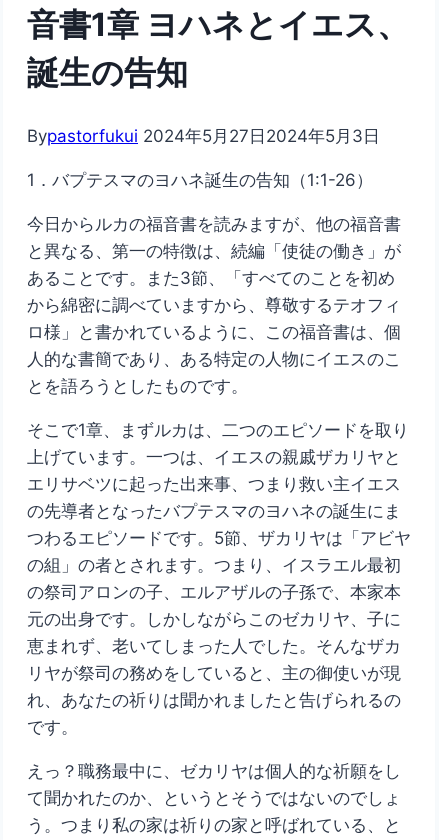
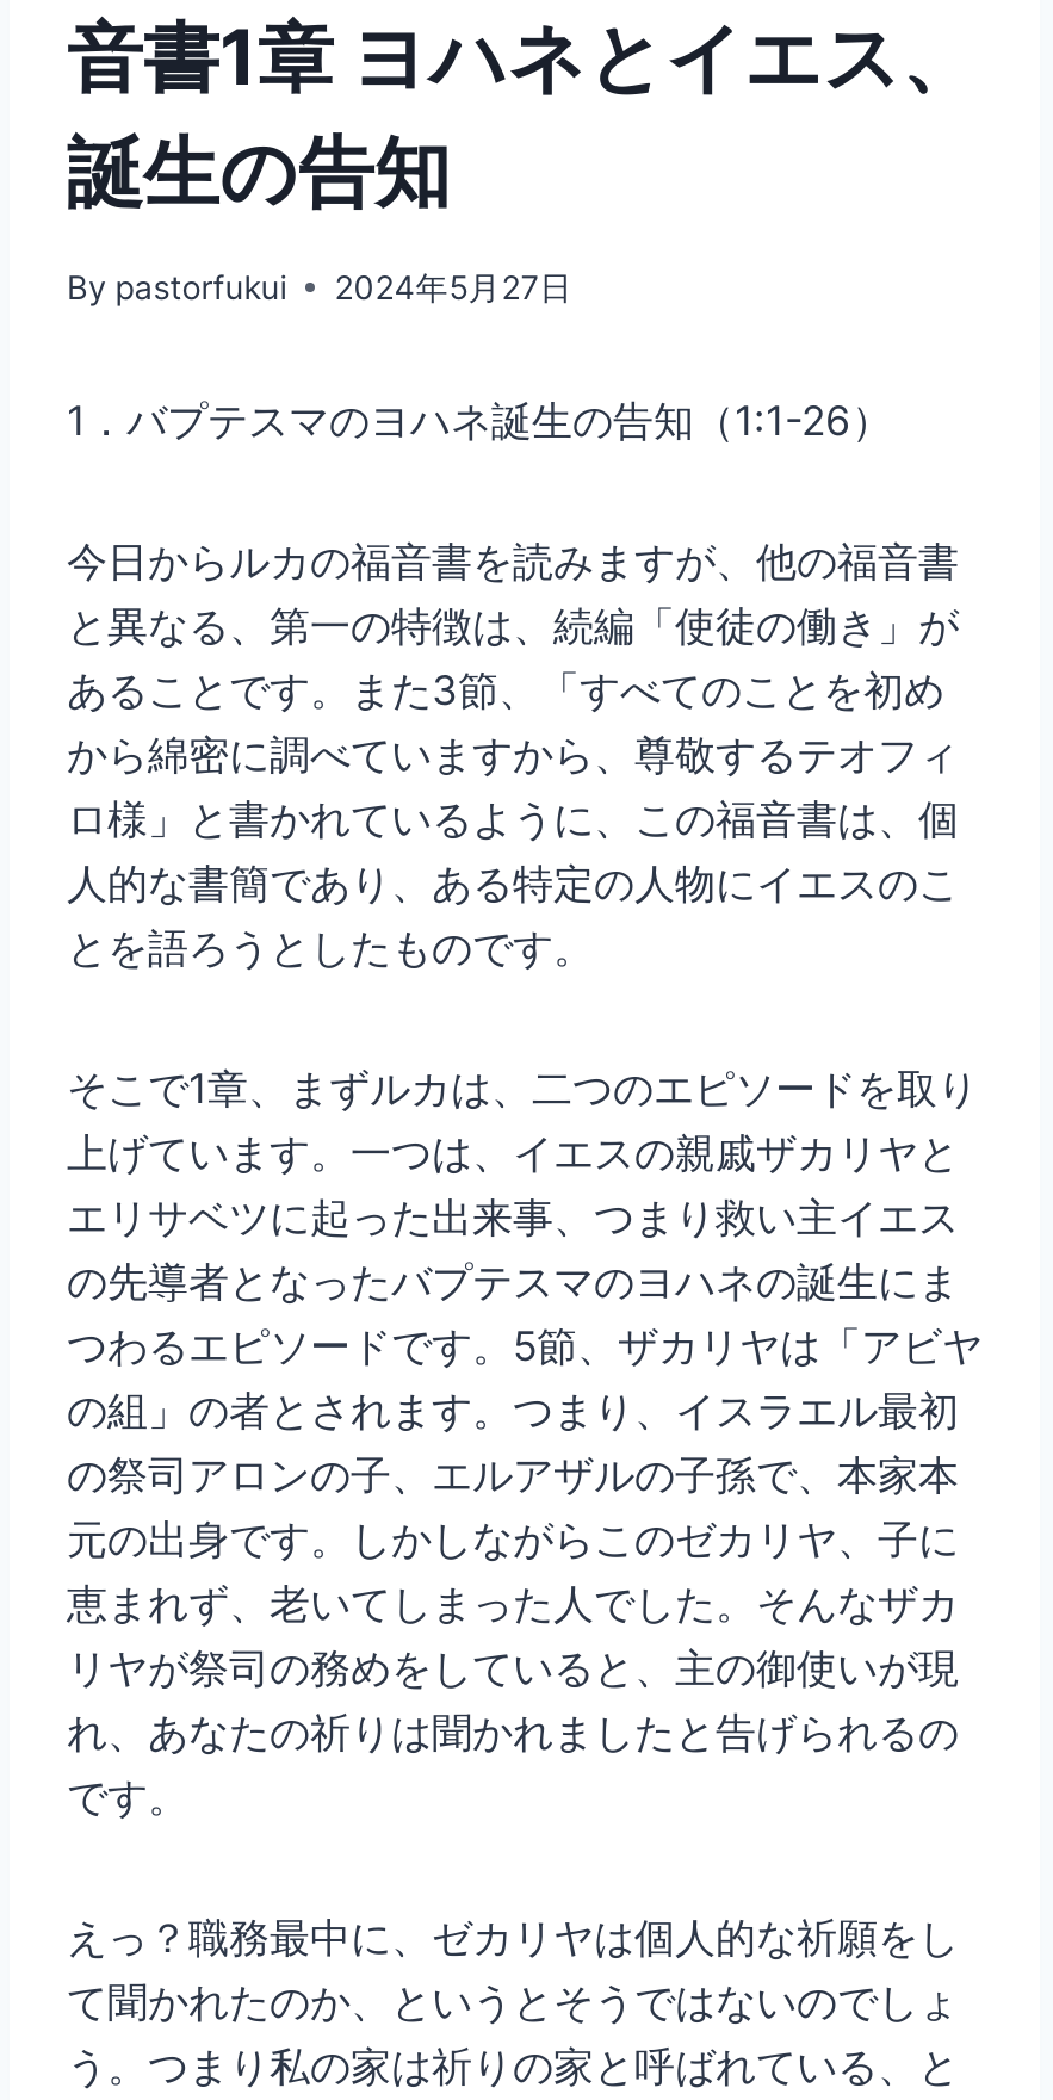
[27,126,380,146] Bypastorfukui 2024年5月27日2024年5月3日 -> [67,267,573,306] By pastorfukui | 2024年5月27日

